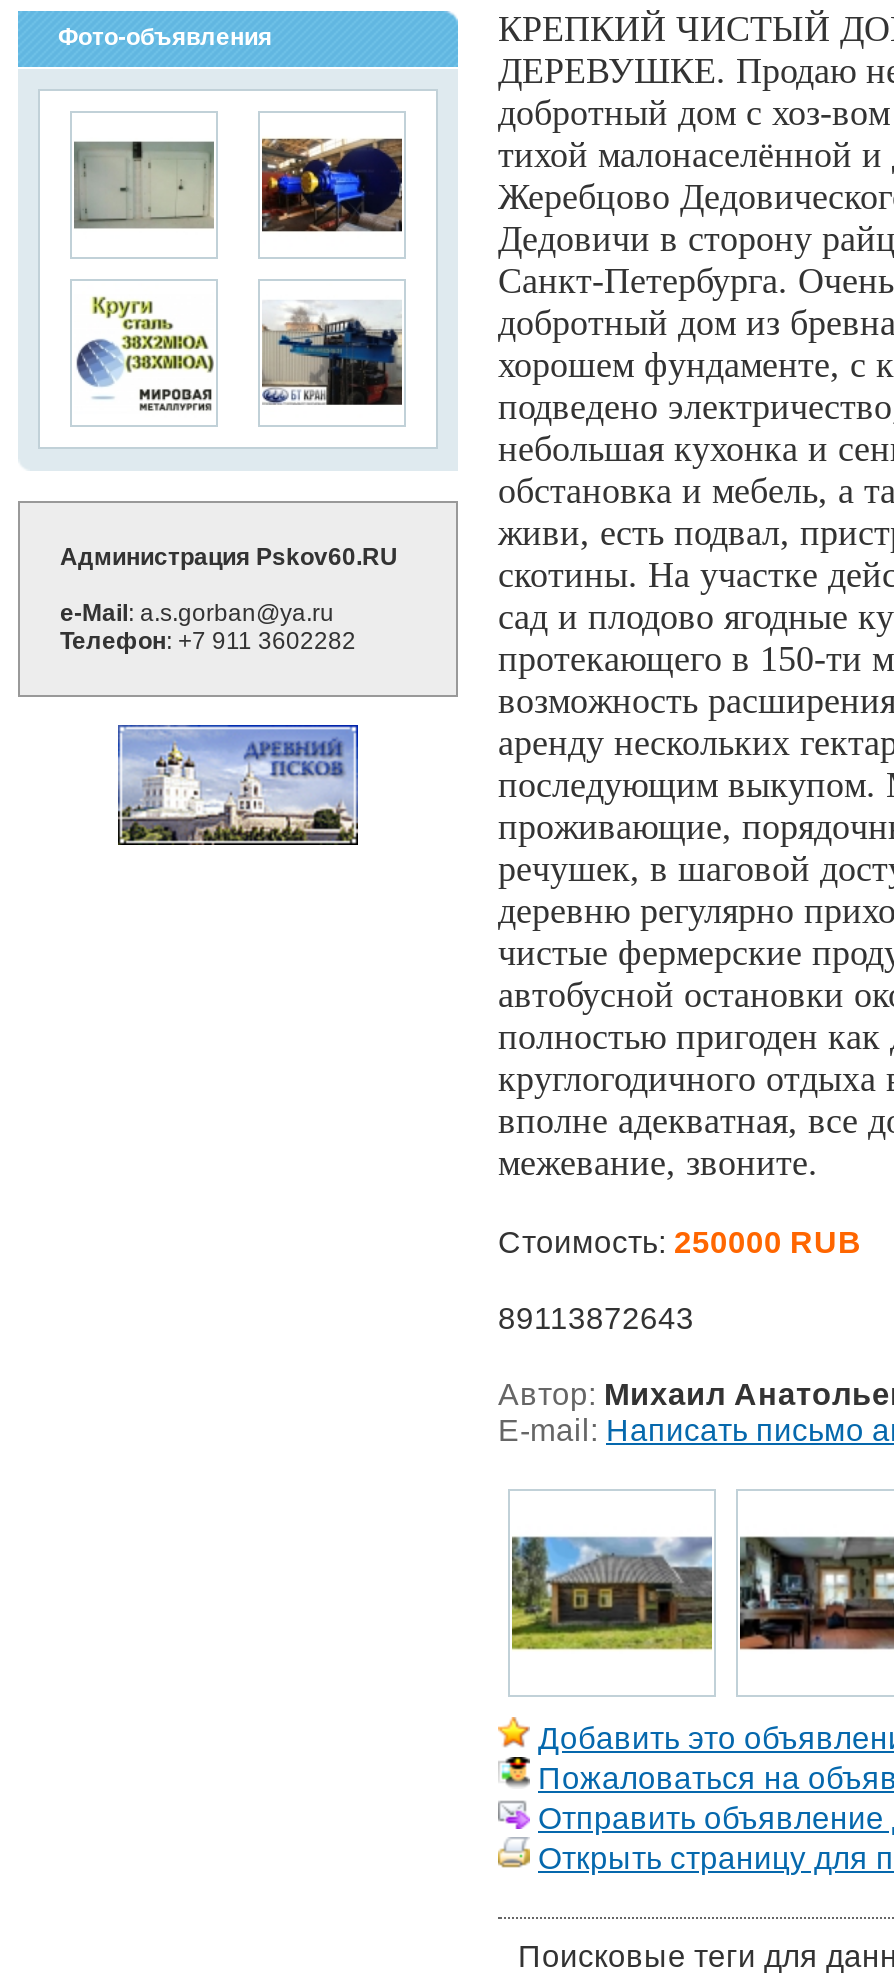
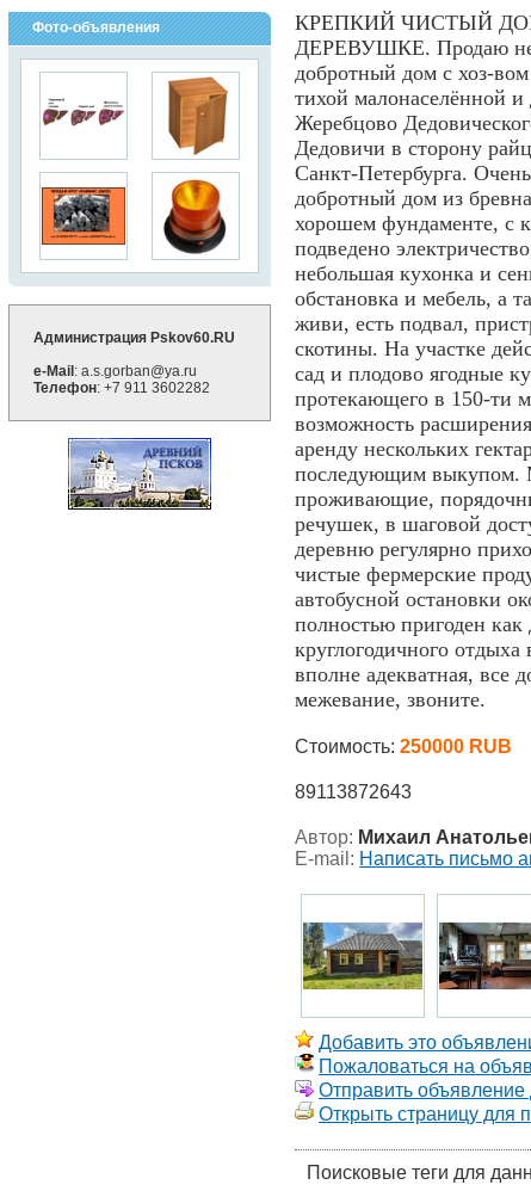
[260,119,404,249] [image] -> [154,75,237,156] [image]
[72,139,216,231] [image] -> [42,90,125,142] [image]
[74,295,214,413] [image] -> [41,183,126,251] [image]
[260,291,404,417] [image] -> [154,178,237,255] [image]

